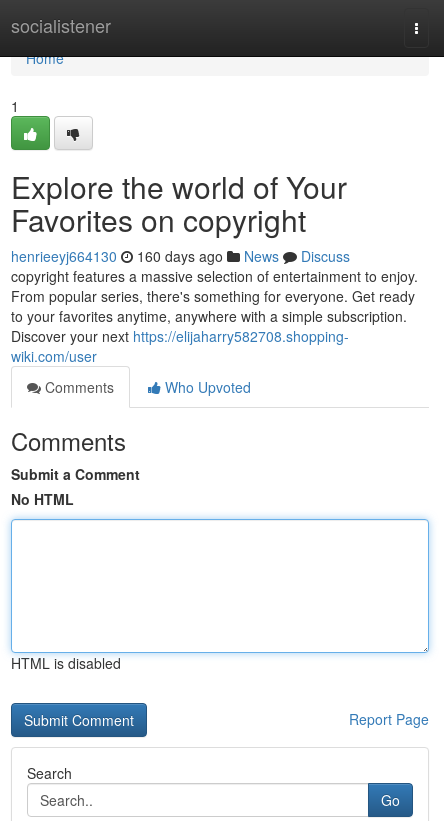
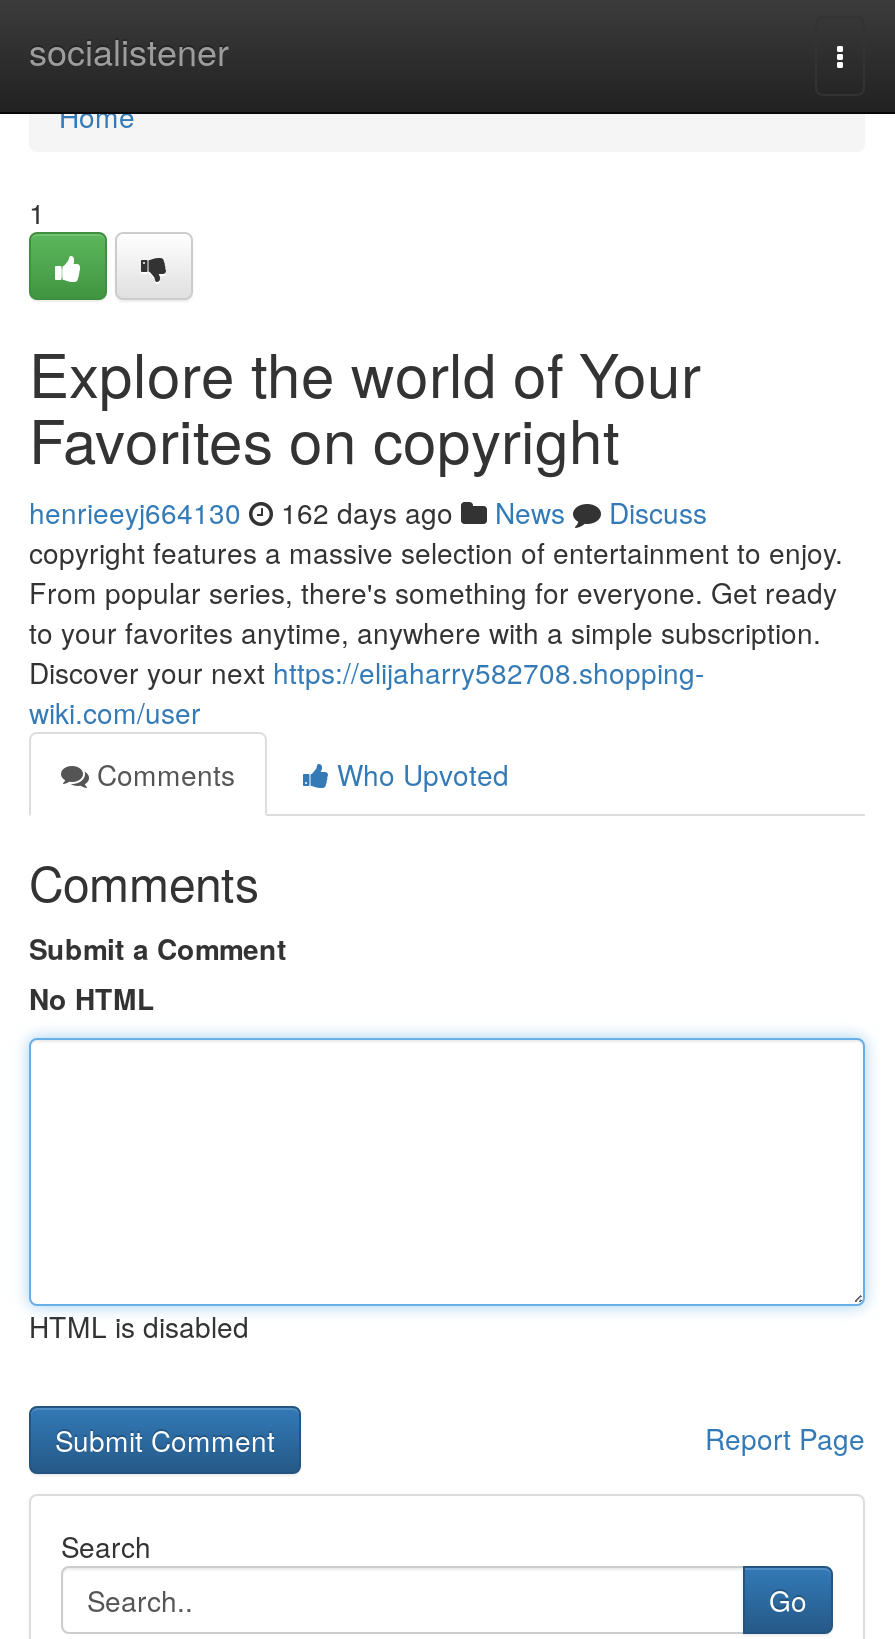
[11,246,350,266] henrieeyj664130 160 days ago News Discuss -> [29,492,707,532] henrieeyj664130 162 days ago News Discuss

